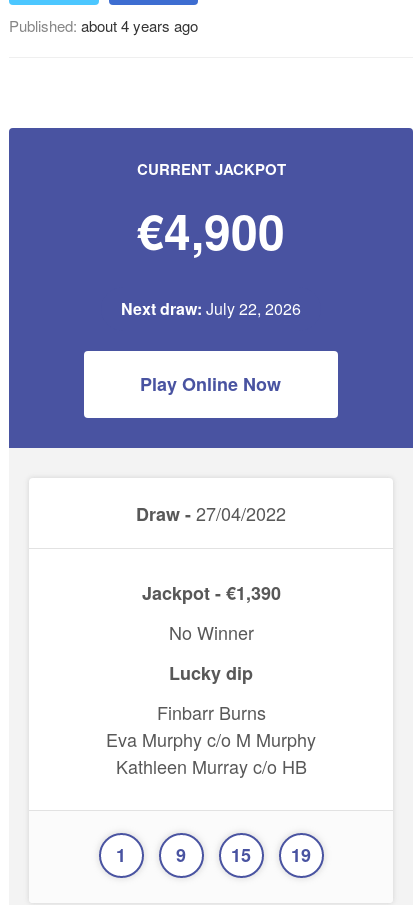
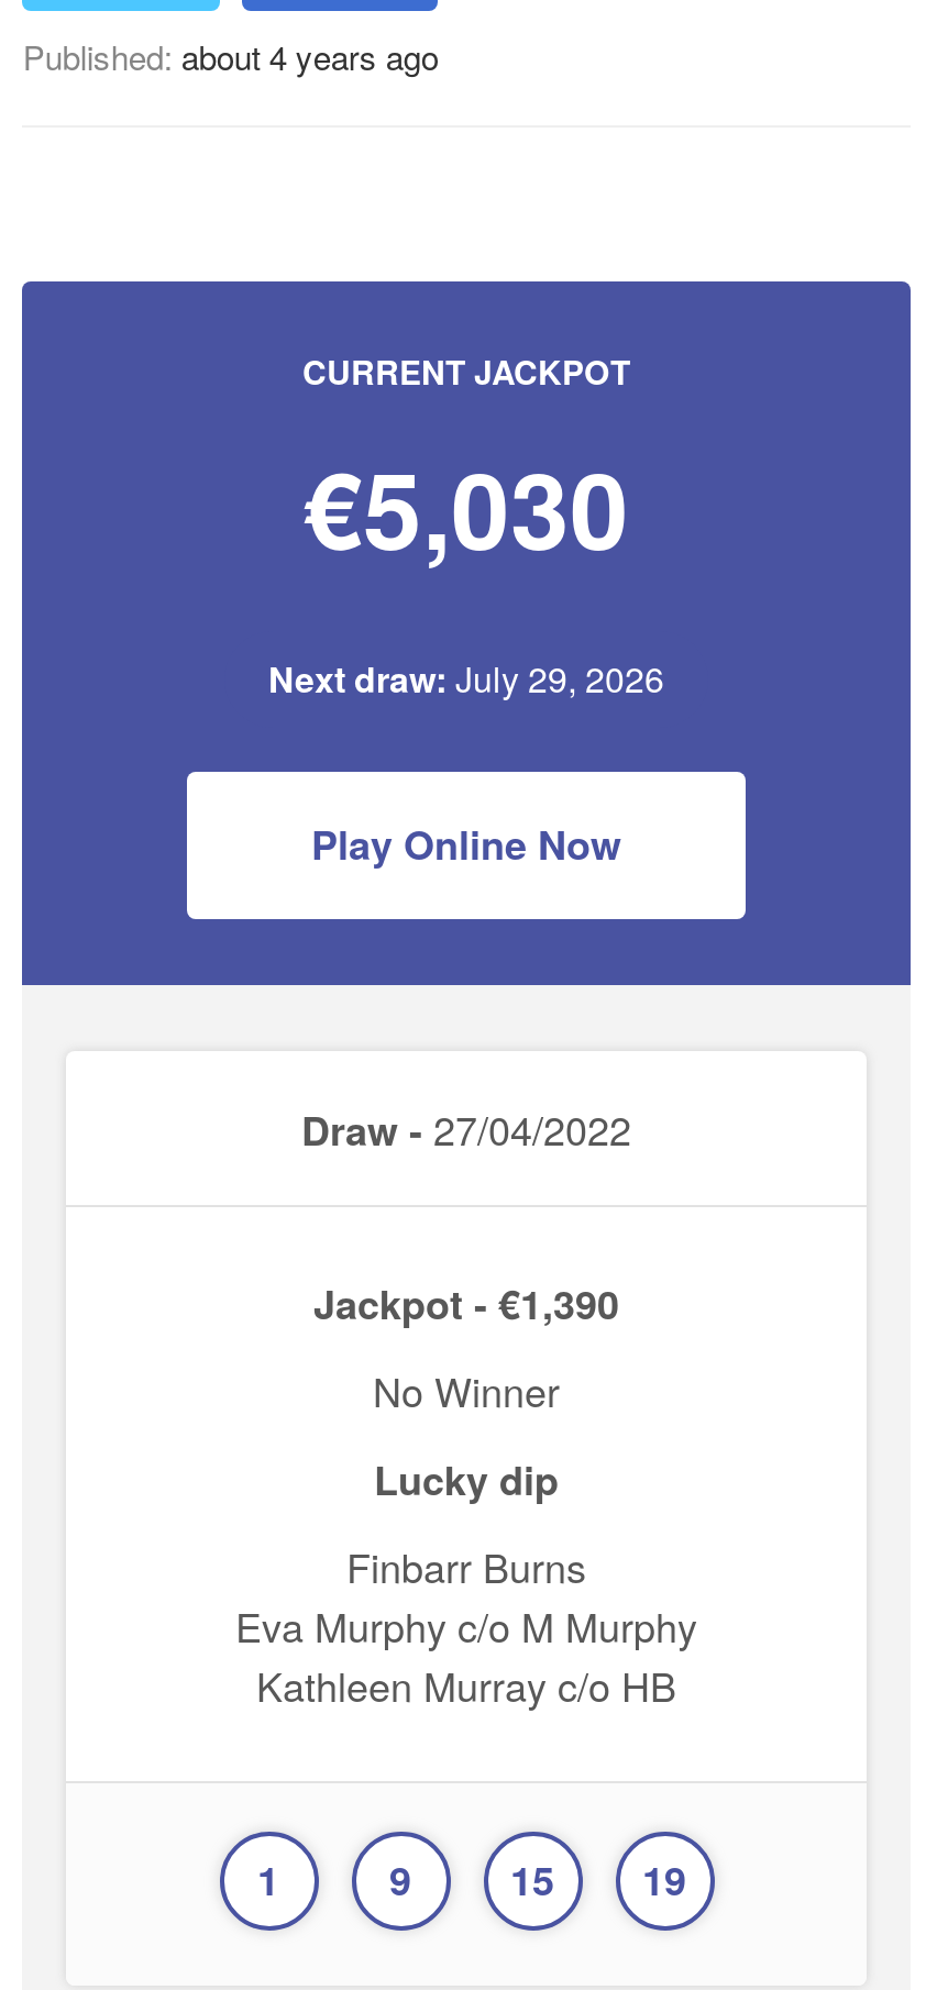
[137,196,285,265] €4,900 -> [304,431,629,583] €5,030
[121,297,301,320] Next draw: July 22, 2026 -> [268,653,664,704] Next draw: July 29, 2026

